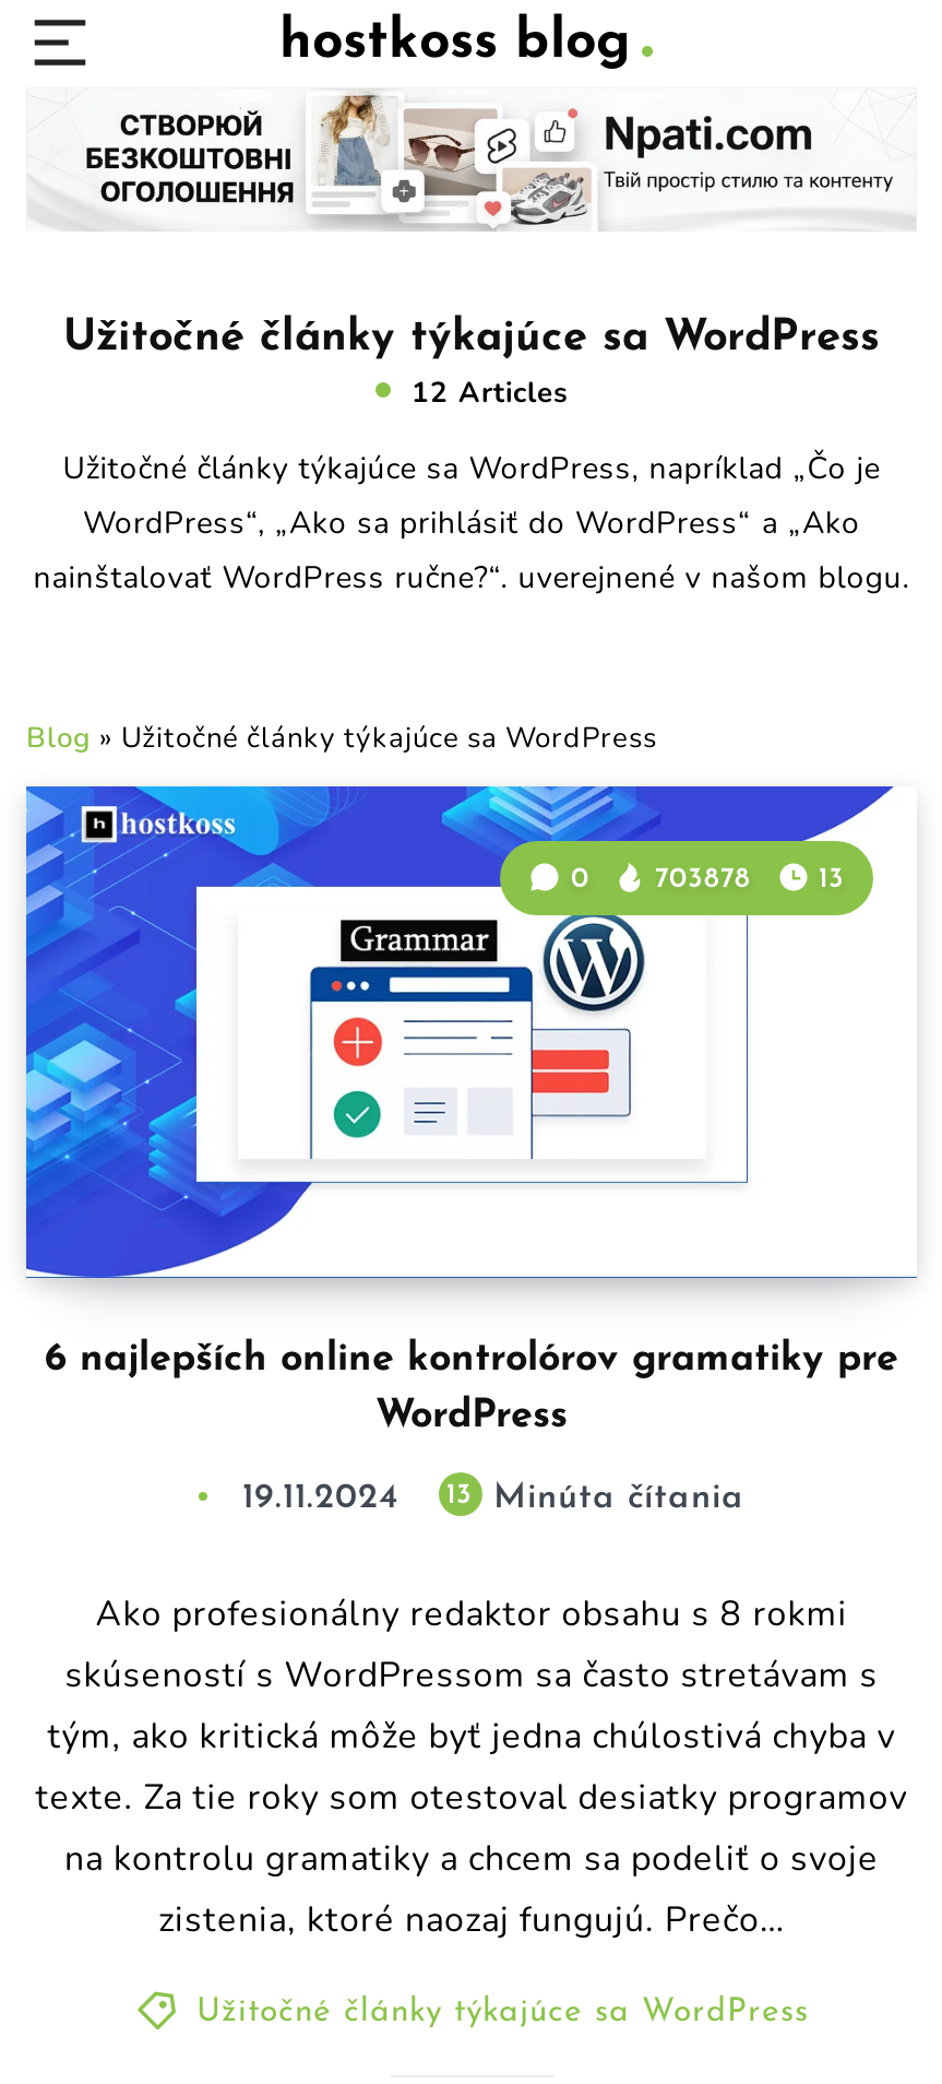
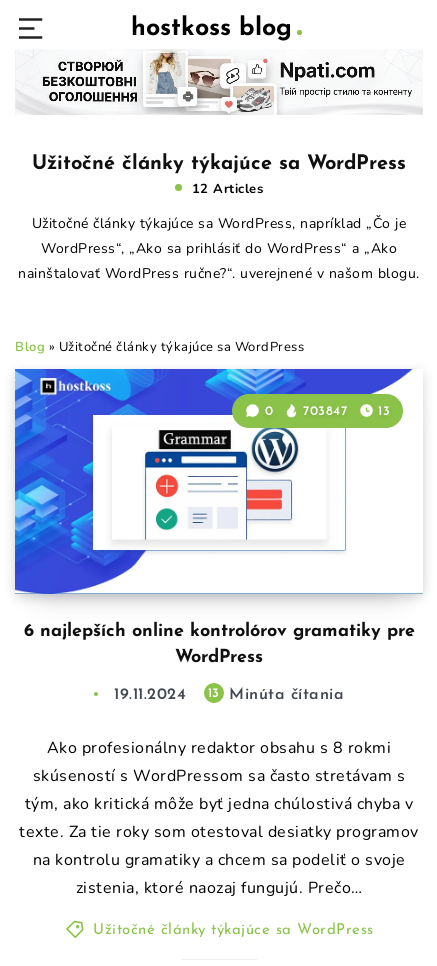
[571,864,751,892] 0 703878 -> [264,404,347,417] 0 703847

